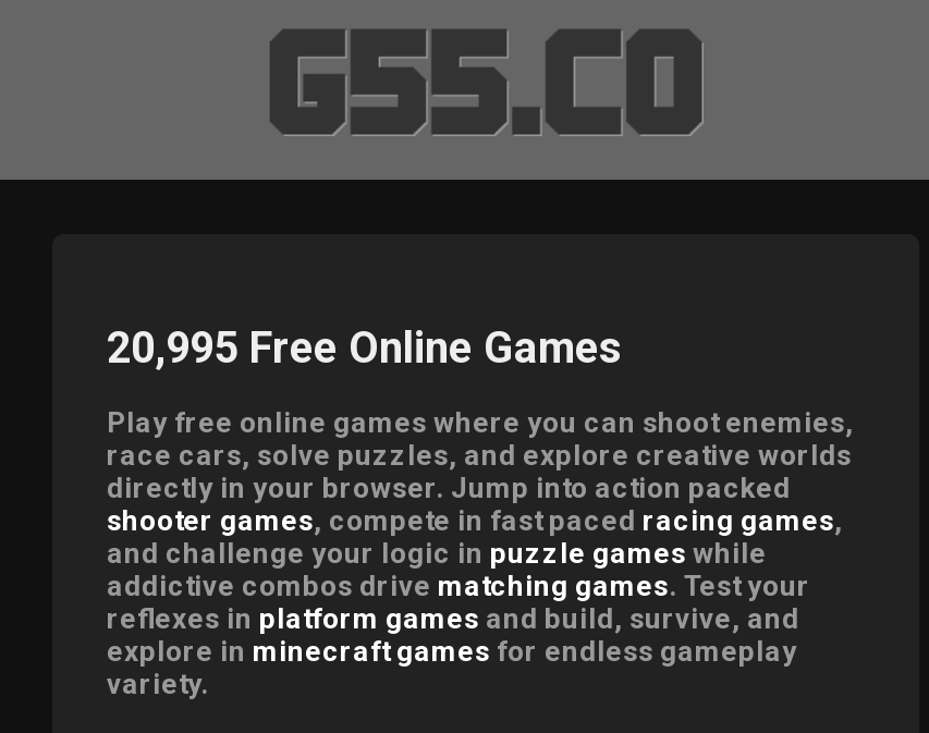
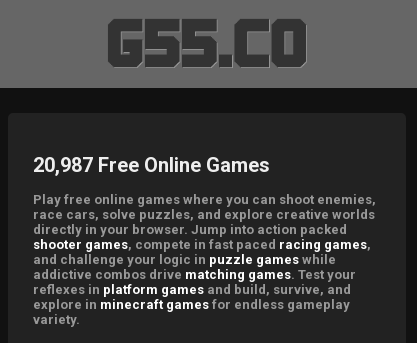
[107,321,623,374] 20,995 Free Online Games -> [33,153,270,177] 20,987 Free Online Games

